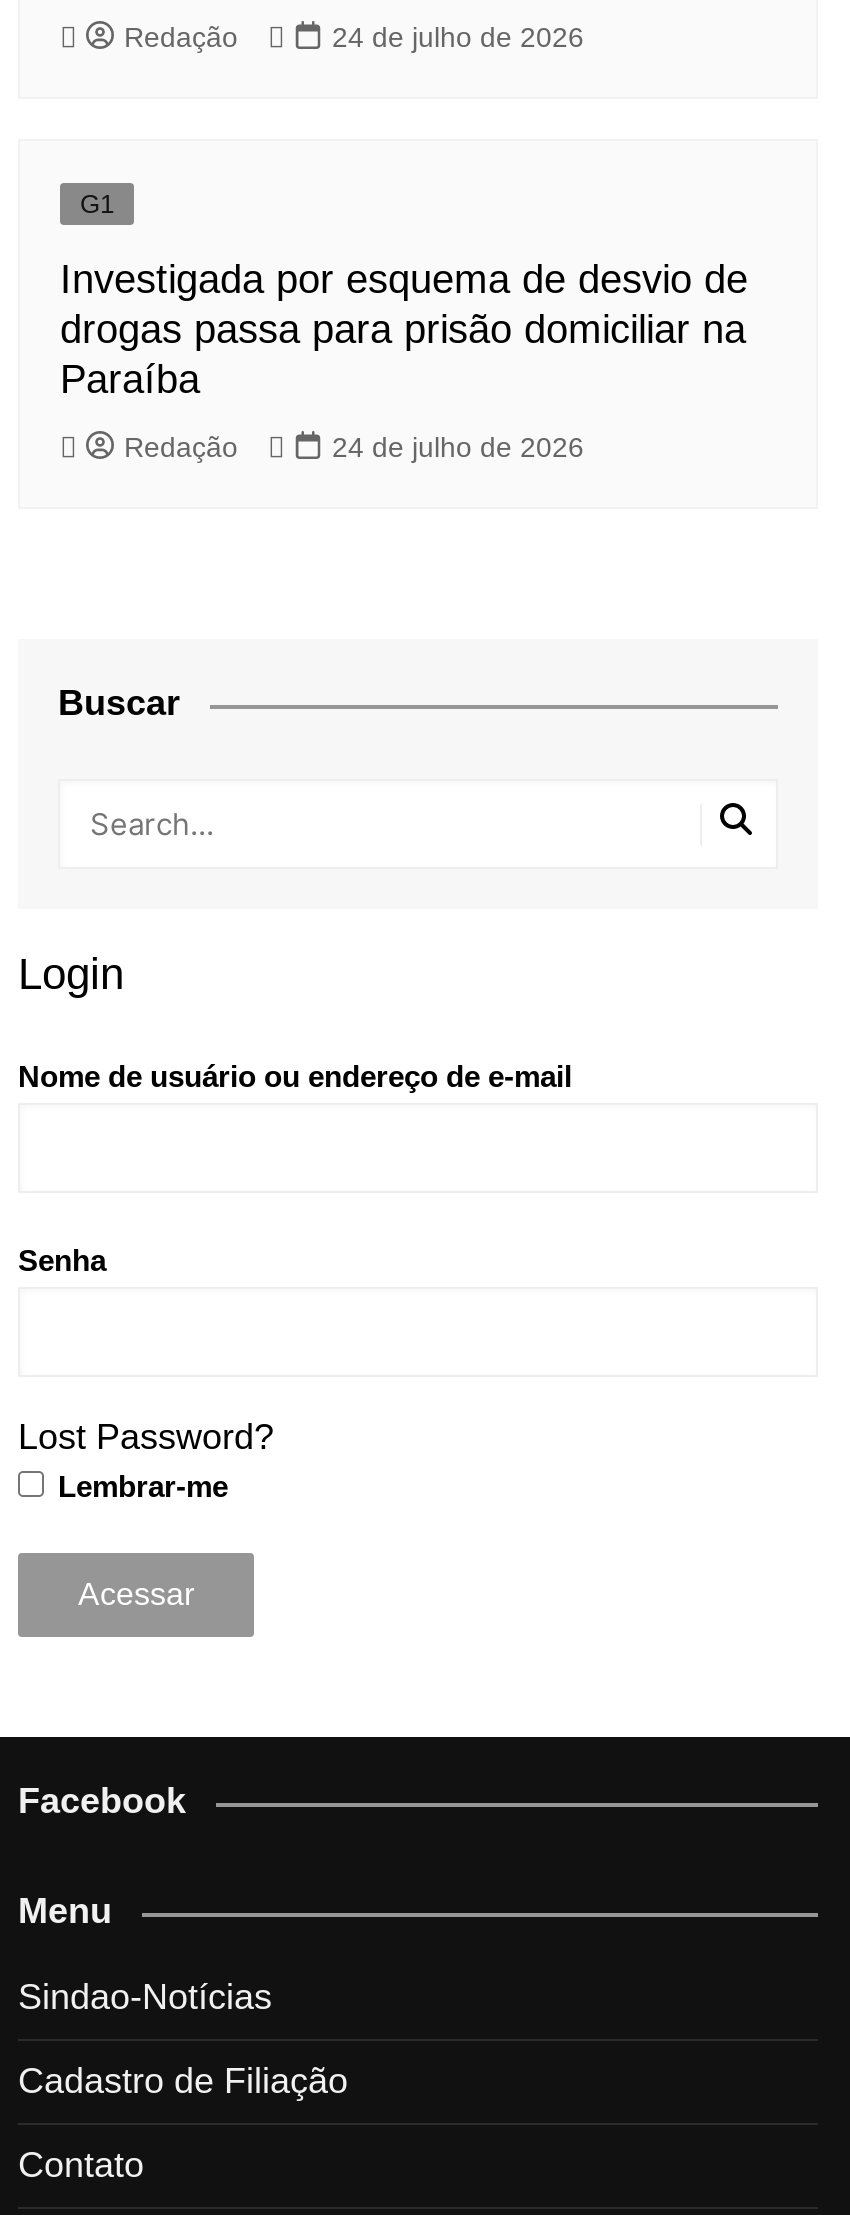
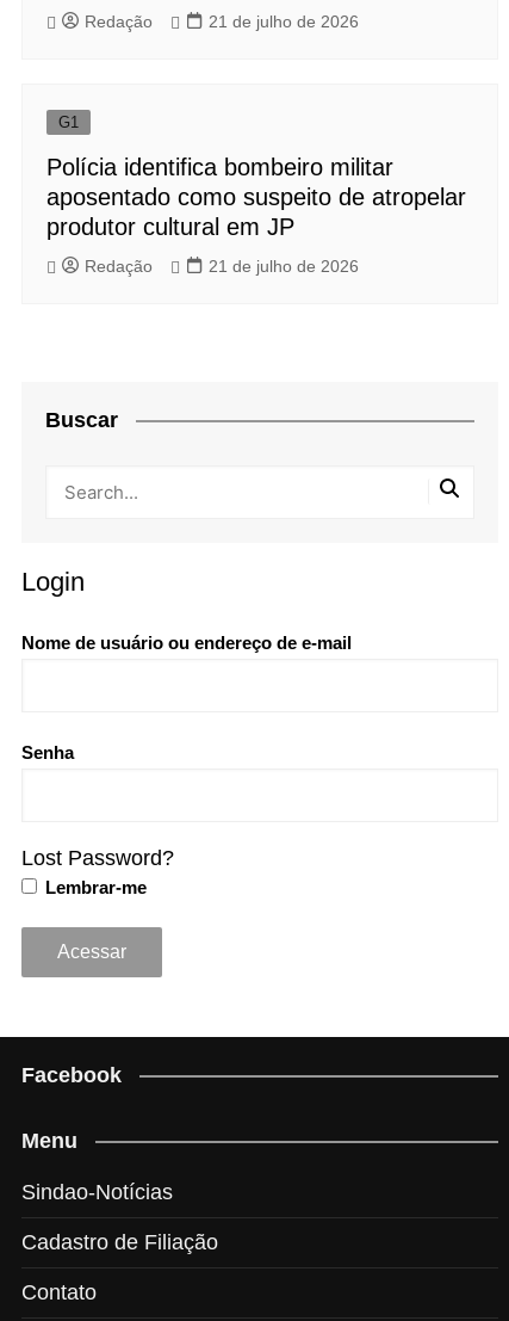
[332,21,584,53] 24 de julho de 2026 -> [209,12,359,31] 21 de julho de 2026
[60,258,748,402] Investigada por esquema de desvio de | drogas passa para prisão domiciliar na | Paraíba -> [46,153,466,239] Polícia identifica bombeiro militar | aposentado como suspeito de atropelar | produtor cultural em JP
[332,431,584,463] 24 de julho de 2026 -> [209,257,359,276] 21 de julho de 2026

